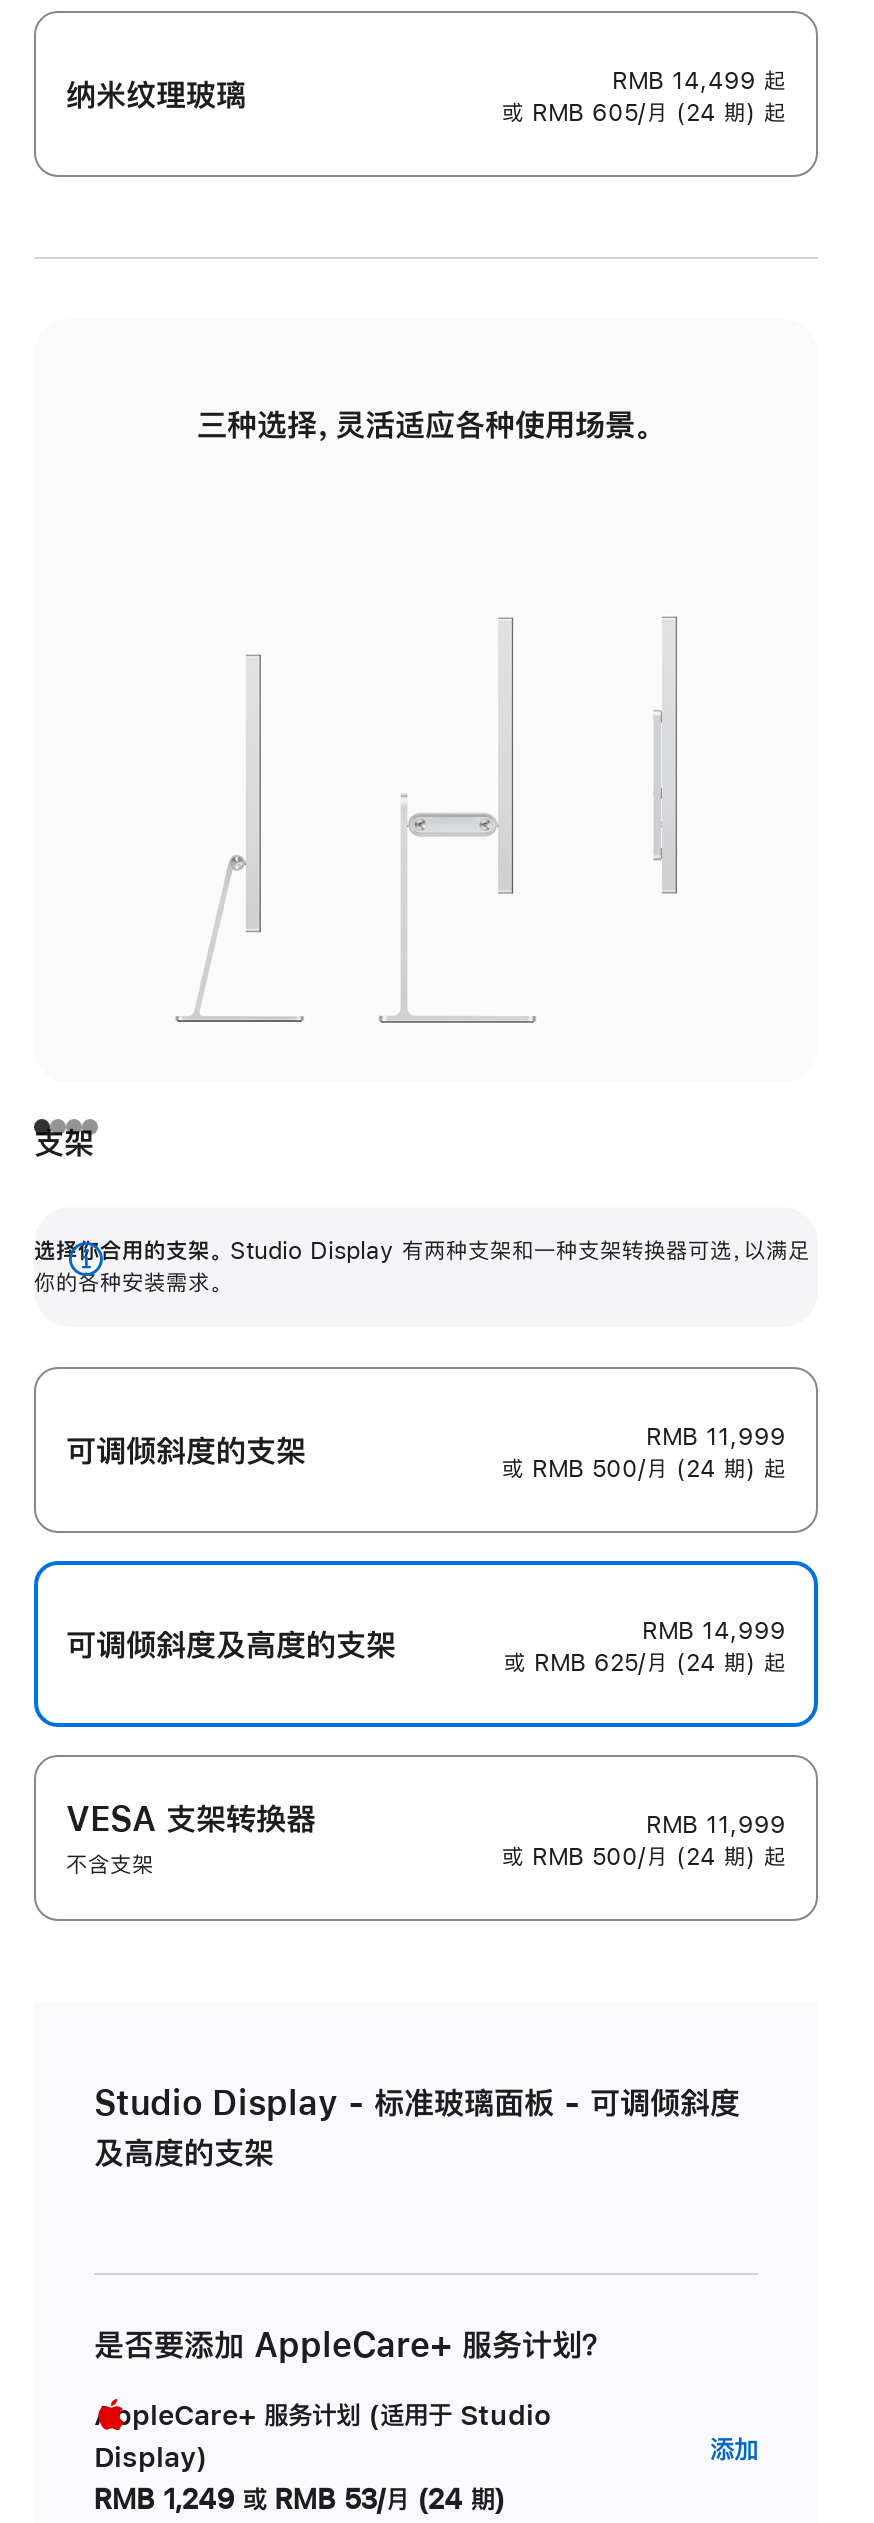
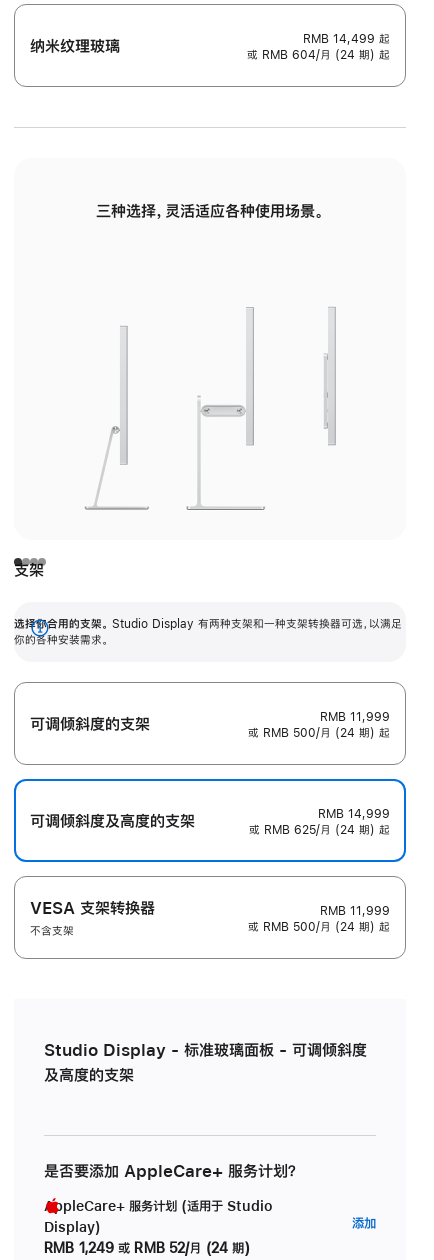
[502,101,786,125] 或 RMB 605/月 (24 期) 起 -> [247,49,390,61] 或 RMB 604/月 (24 期) 起
[94,2486,505,2514] RMB 1,249 或 RMB 53/月 (24 期) -> [44,1241,250,1255] RMB 1,249 或 RMB 52/月 (24 期)

